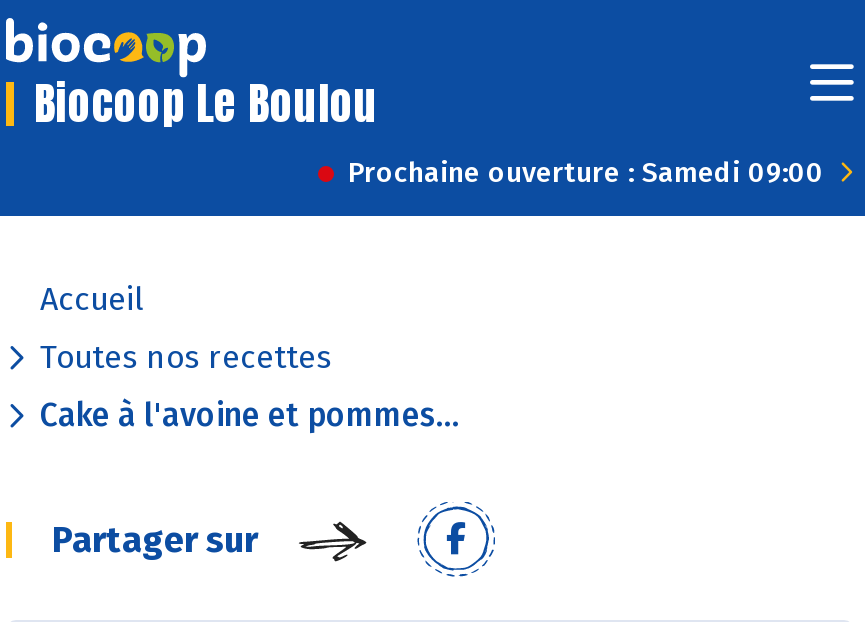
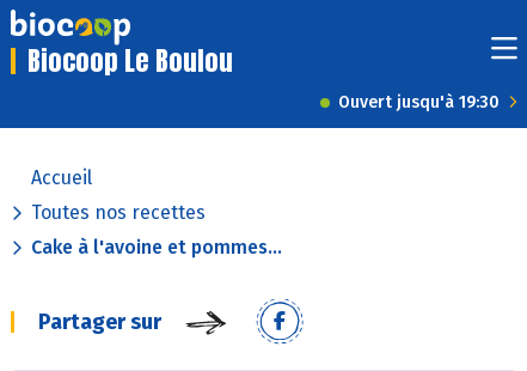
[348,156,824,190] Prochaine ouverture : Samedi 09:00 -> [338,92,500,112] Ouvert jusqu'à 19:30

